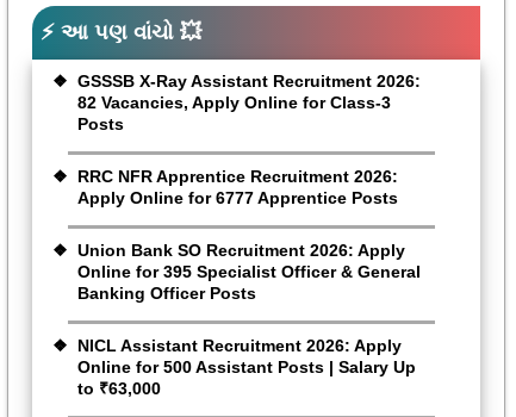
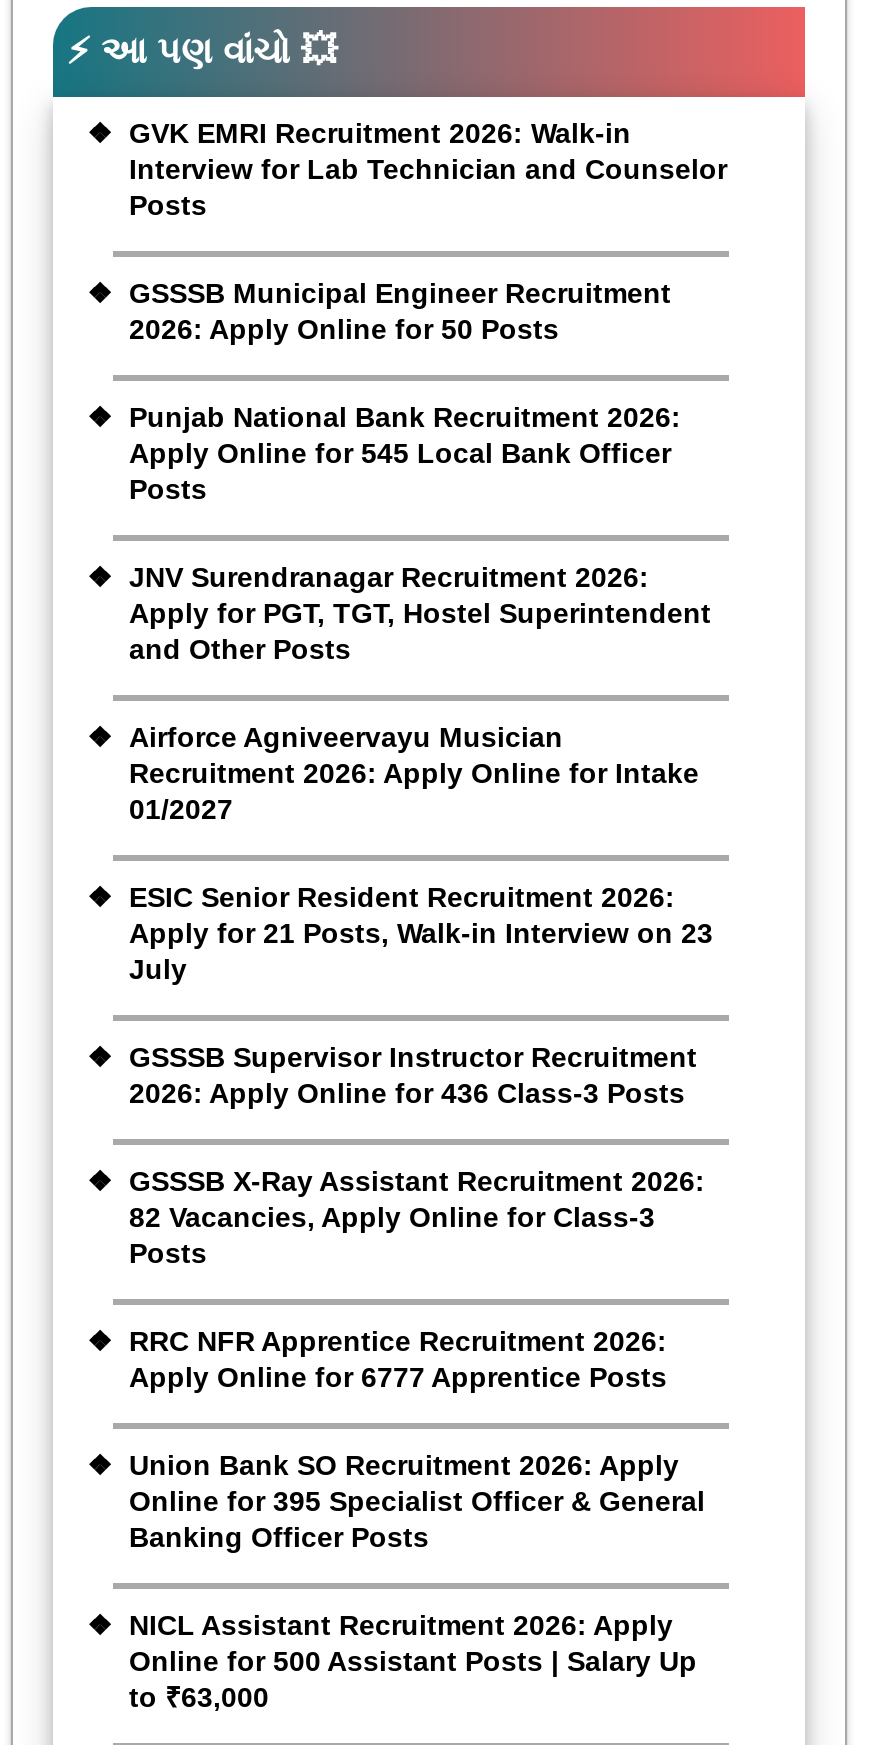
none -> [129,117,727,1109] GVK EMRI Recruitment 2026: Walk-in | Interview for Lab Technician and Counselor | Posts | GSSSB Municipal Engineer Recruitment | 2026: Apply Online for 50 Posts | Punjab National Bank Recruitment 2026: | Apply Online for 545 Local Bank Officer | Posts | JNV Surendranagar Recruitment 2026: | Apply for PGT, TGT, Hostel Superintendent | and Other Posts | Airforce Agniveervayu Musician | Recruitment 2026: Apply Online for Intake | 01/2027 | ESIC Senior Resident Recruitment 2026: | Apply for 21 Posts, Walk-in Interview on 23 | July | GSSSB Supervisor Instructor Recruitment | 2026: Apply Online for 436 Class-3 Posts

